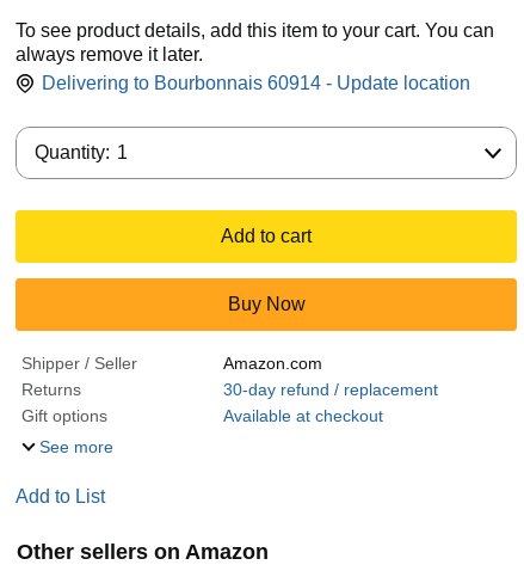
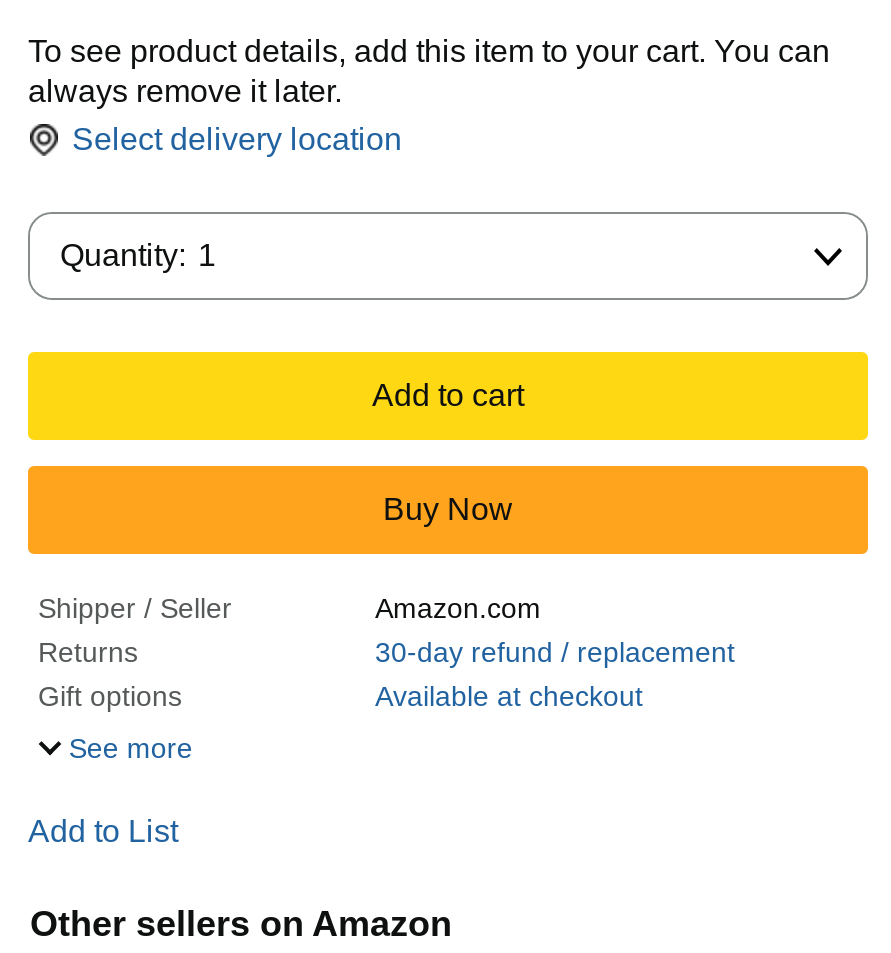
[42,73,470,93] Delivering to Bourbonnais 60914 - Update location -> [72,122,402,156] Select delivery location

